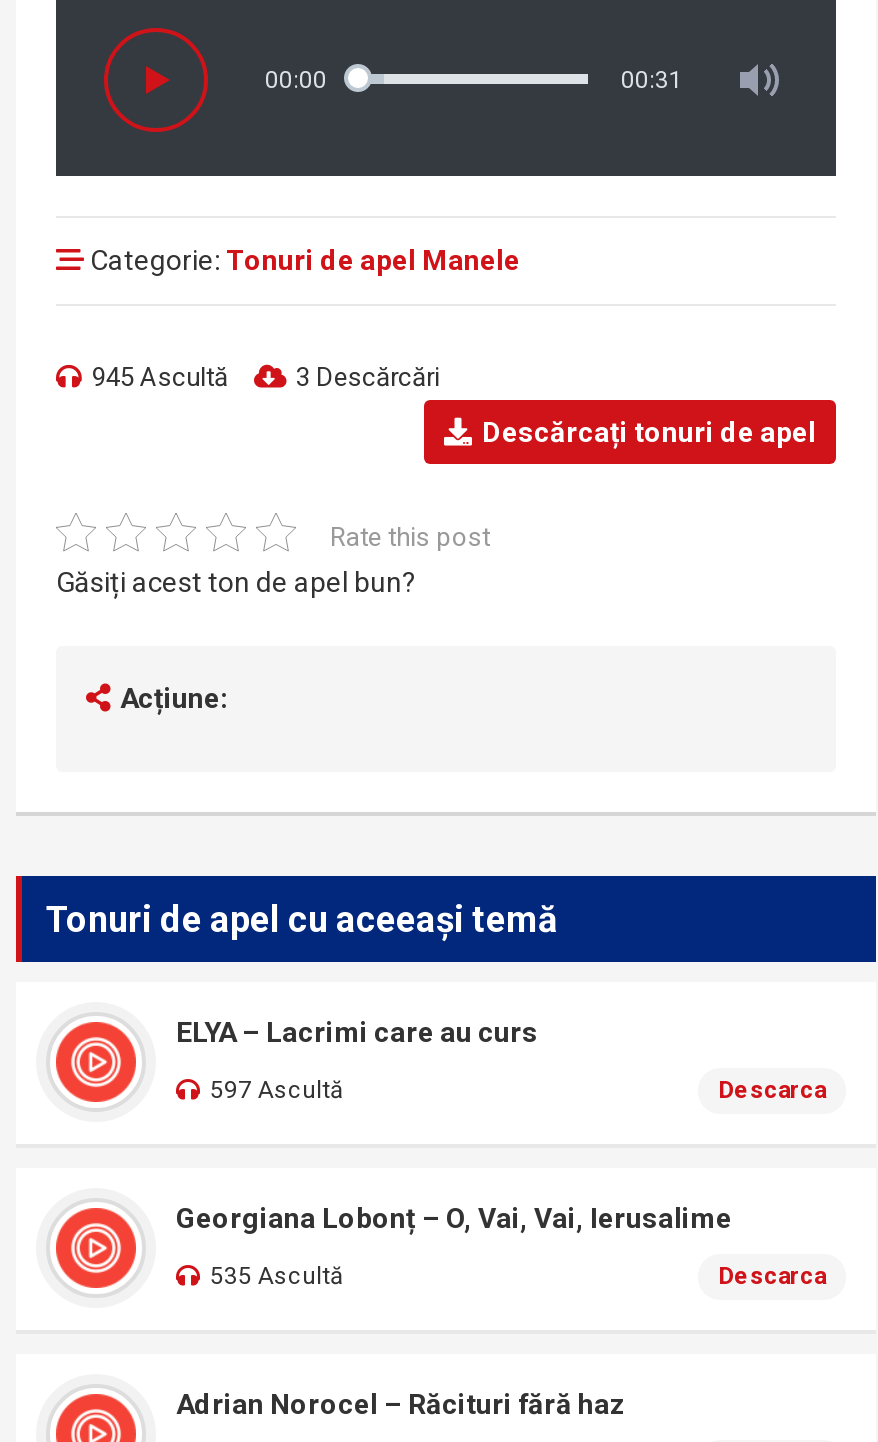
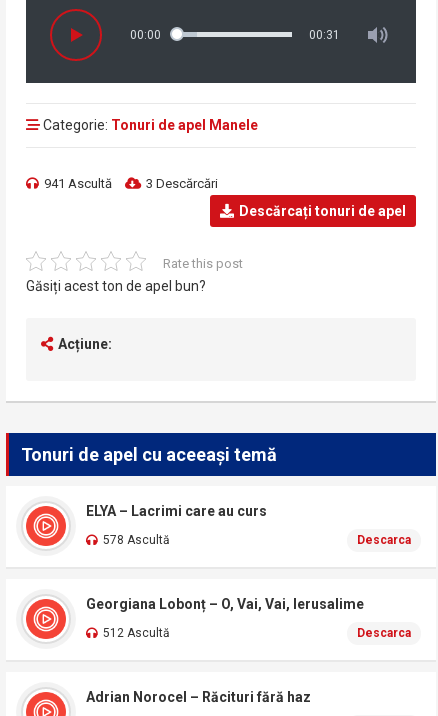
[92,362,228,392] 945 Ascultă -> [44,176,112,191] 941 Ascultă
[210,1076,344,1104] 597 Ascultă -> [103,533,170,547] 578 Ascultă
[210,1262,344,1290] 535 Ascultă -> [103,626,170,640] 512 Ascultă

